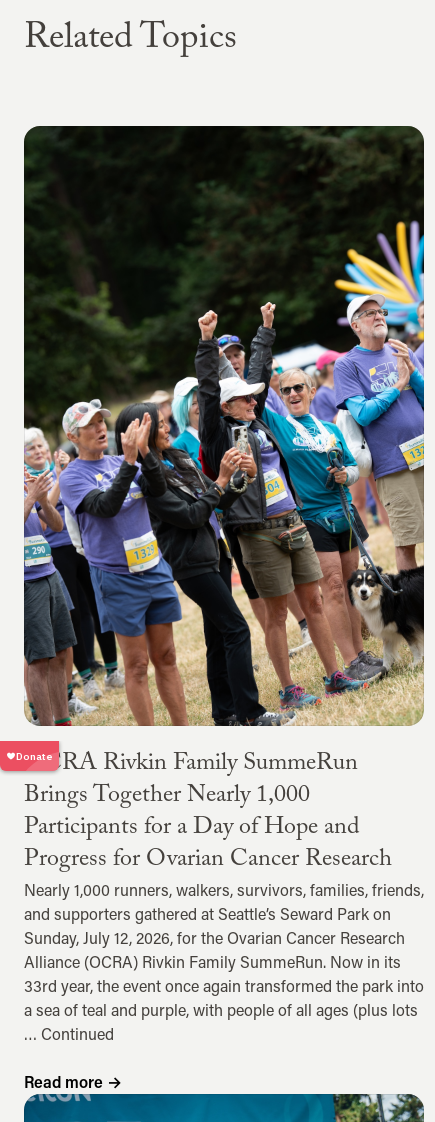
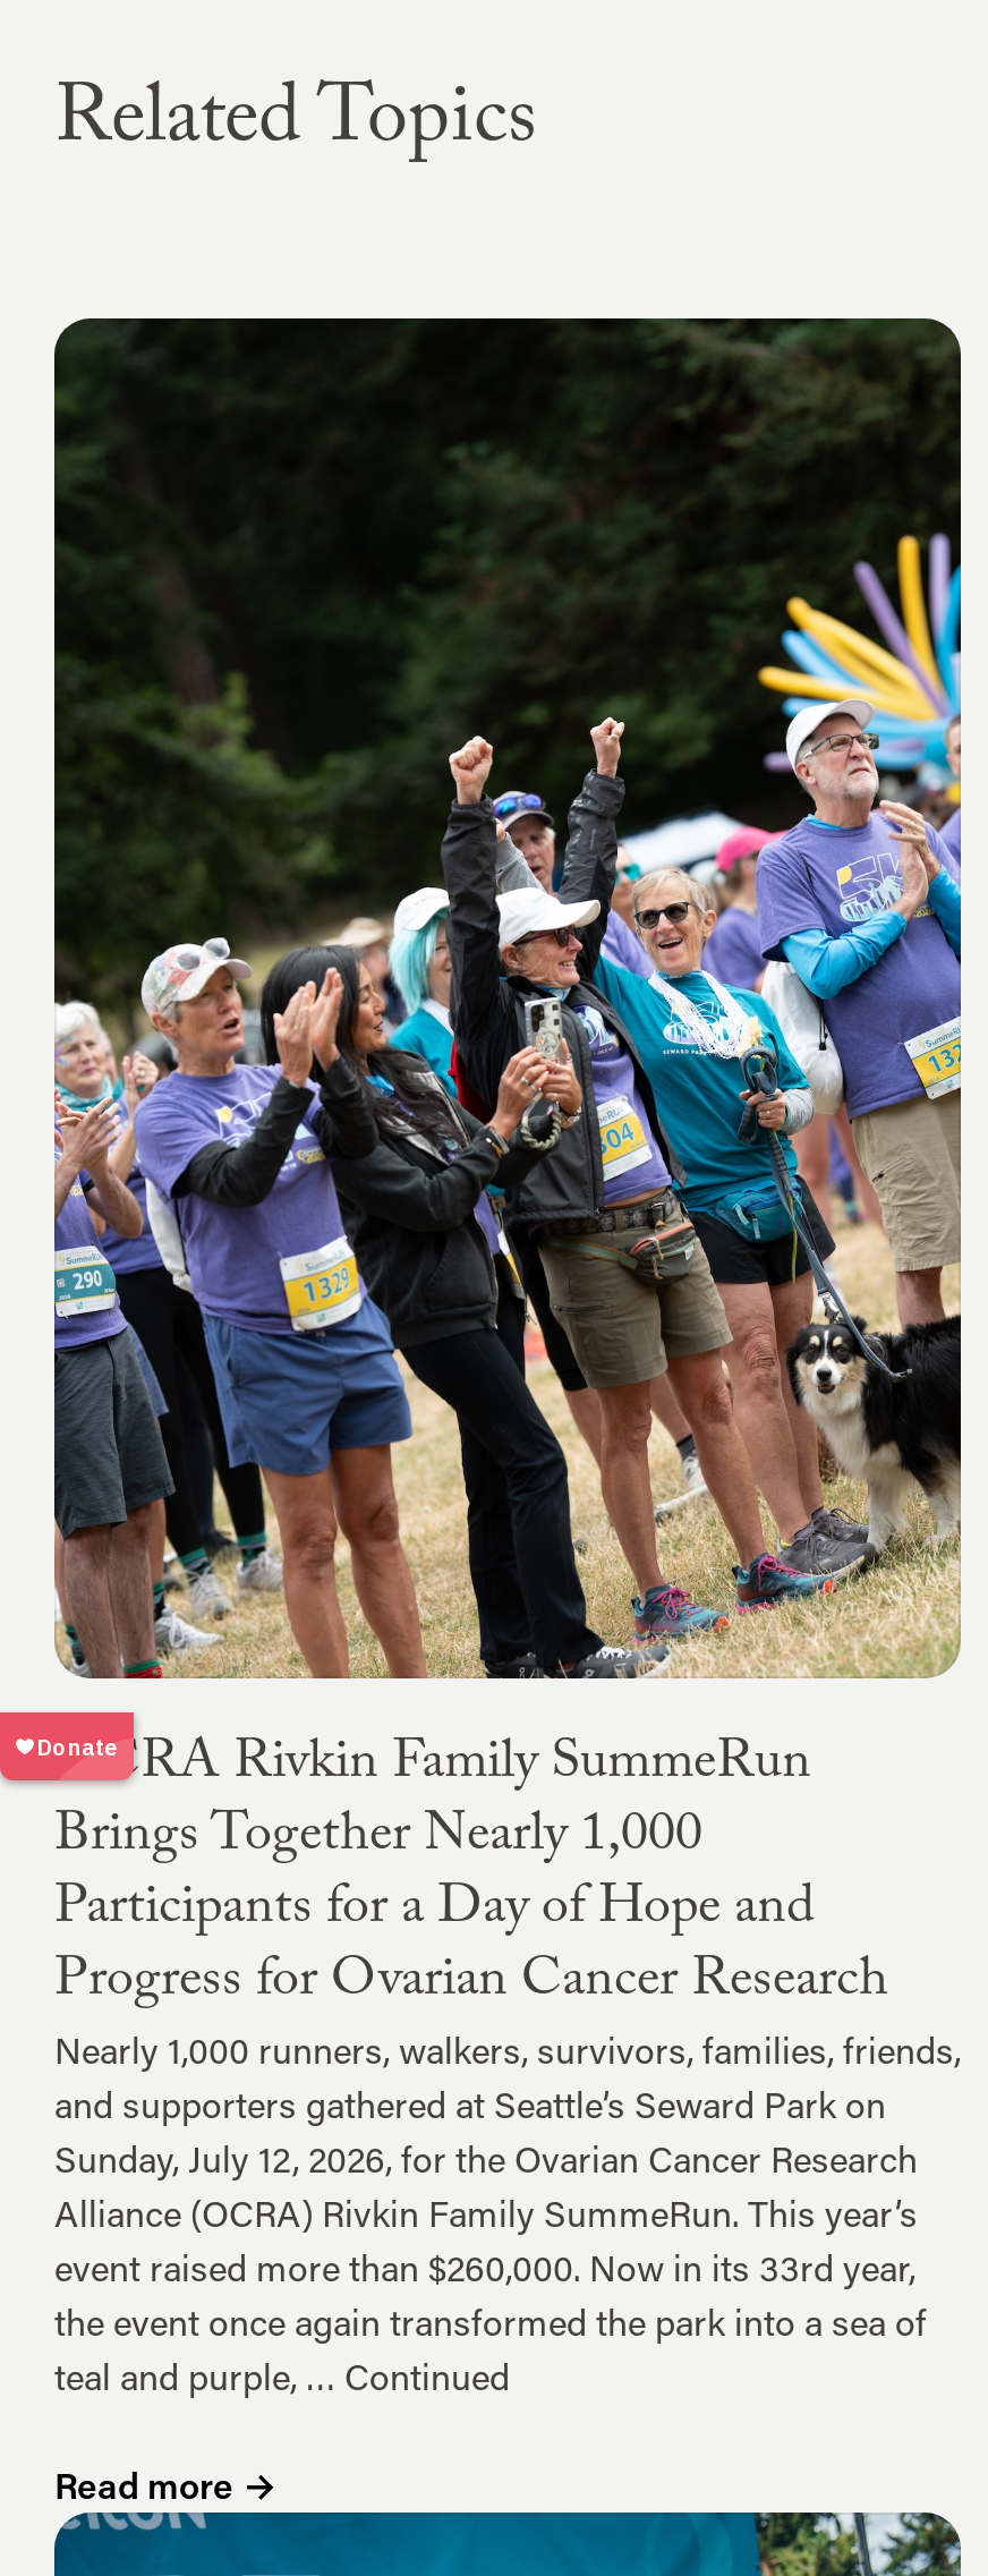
[24,951,424,1044] Alliance (OCRA) Rivkin Family SummeRun. Now in its | 33rd year, the event once again transformed the park into | a sea of teal and purple, with people of all ages (plus lots | … Continued -> [54,2188,927,2399] Alliance (OCRA) Rivkin Family SummeRun. This year’s | event raised more than $260,000. Now in its 33rd year, | the event once again transformed the park into a sea of | teal and purple, … Continued

